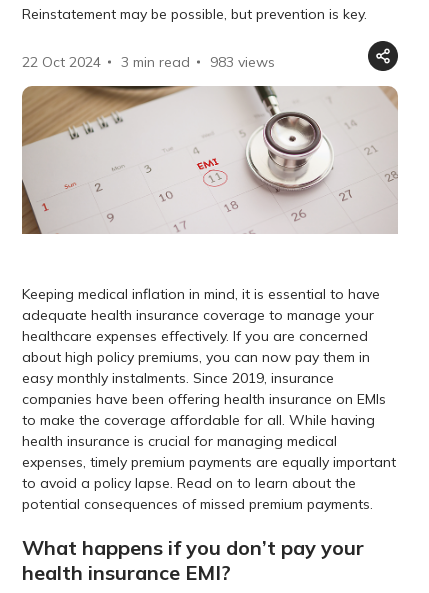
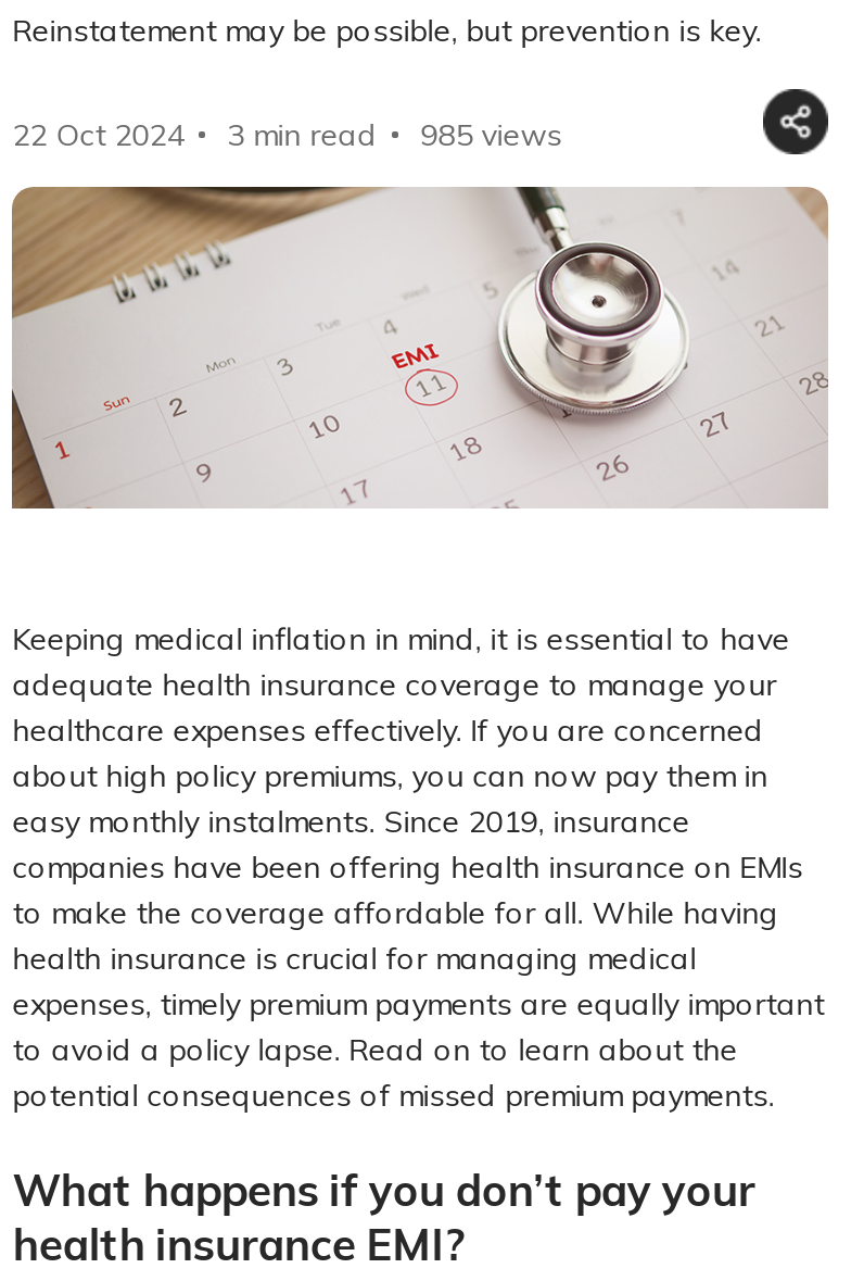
[22,53,275,71] 22 Oct 2024 3 min read 983 views -> [12,114,562,153] 22 Oct 2024 3 min read 985 views

